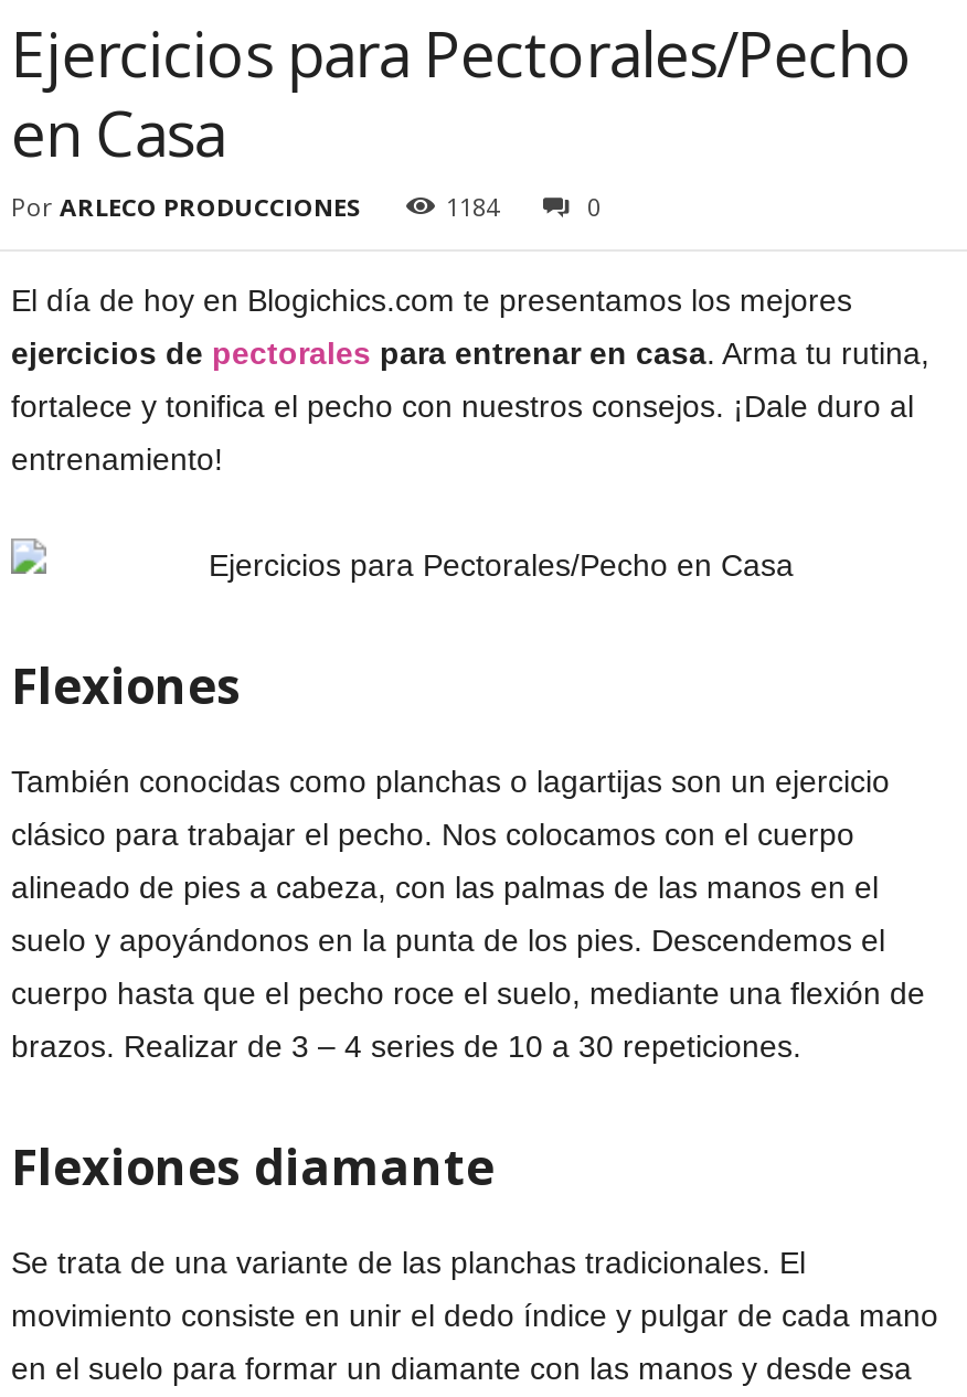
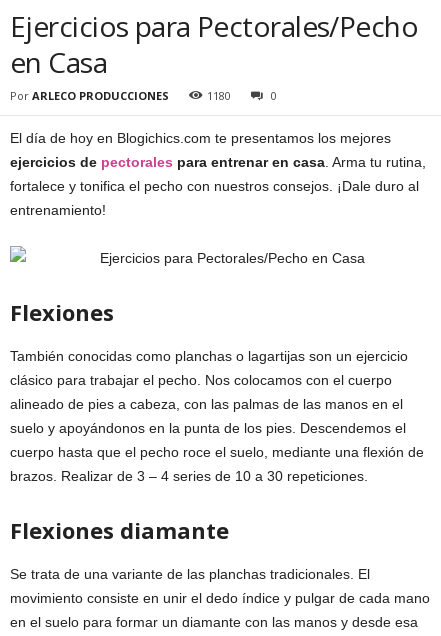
[446,190,499,223] 1184 -> [207,88,231,103] 1180

